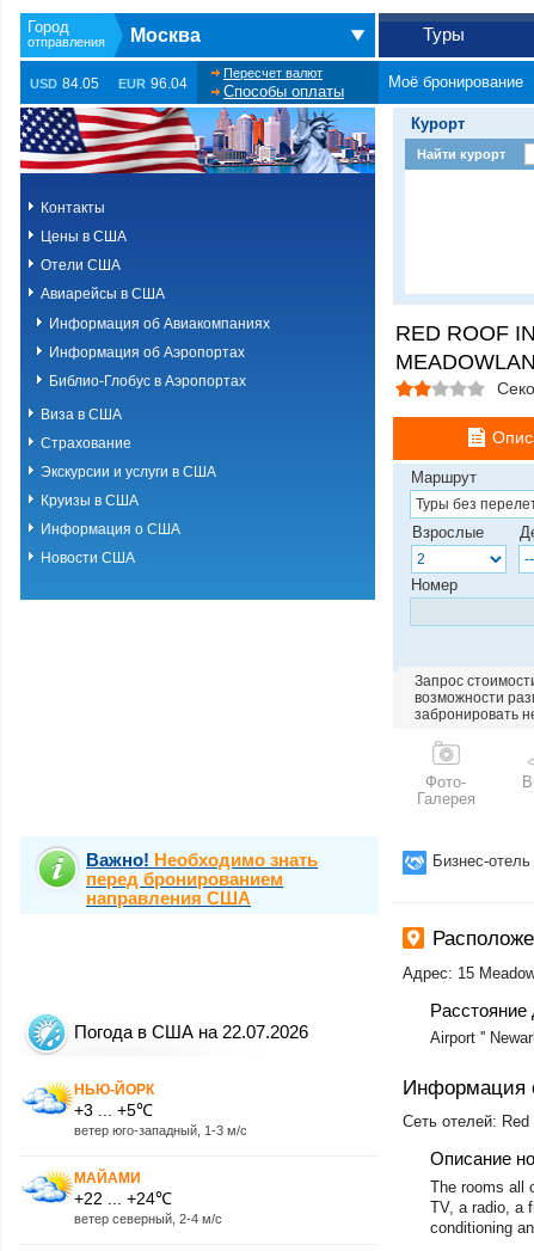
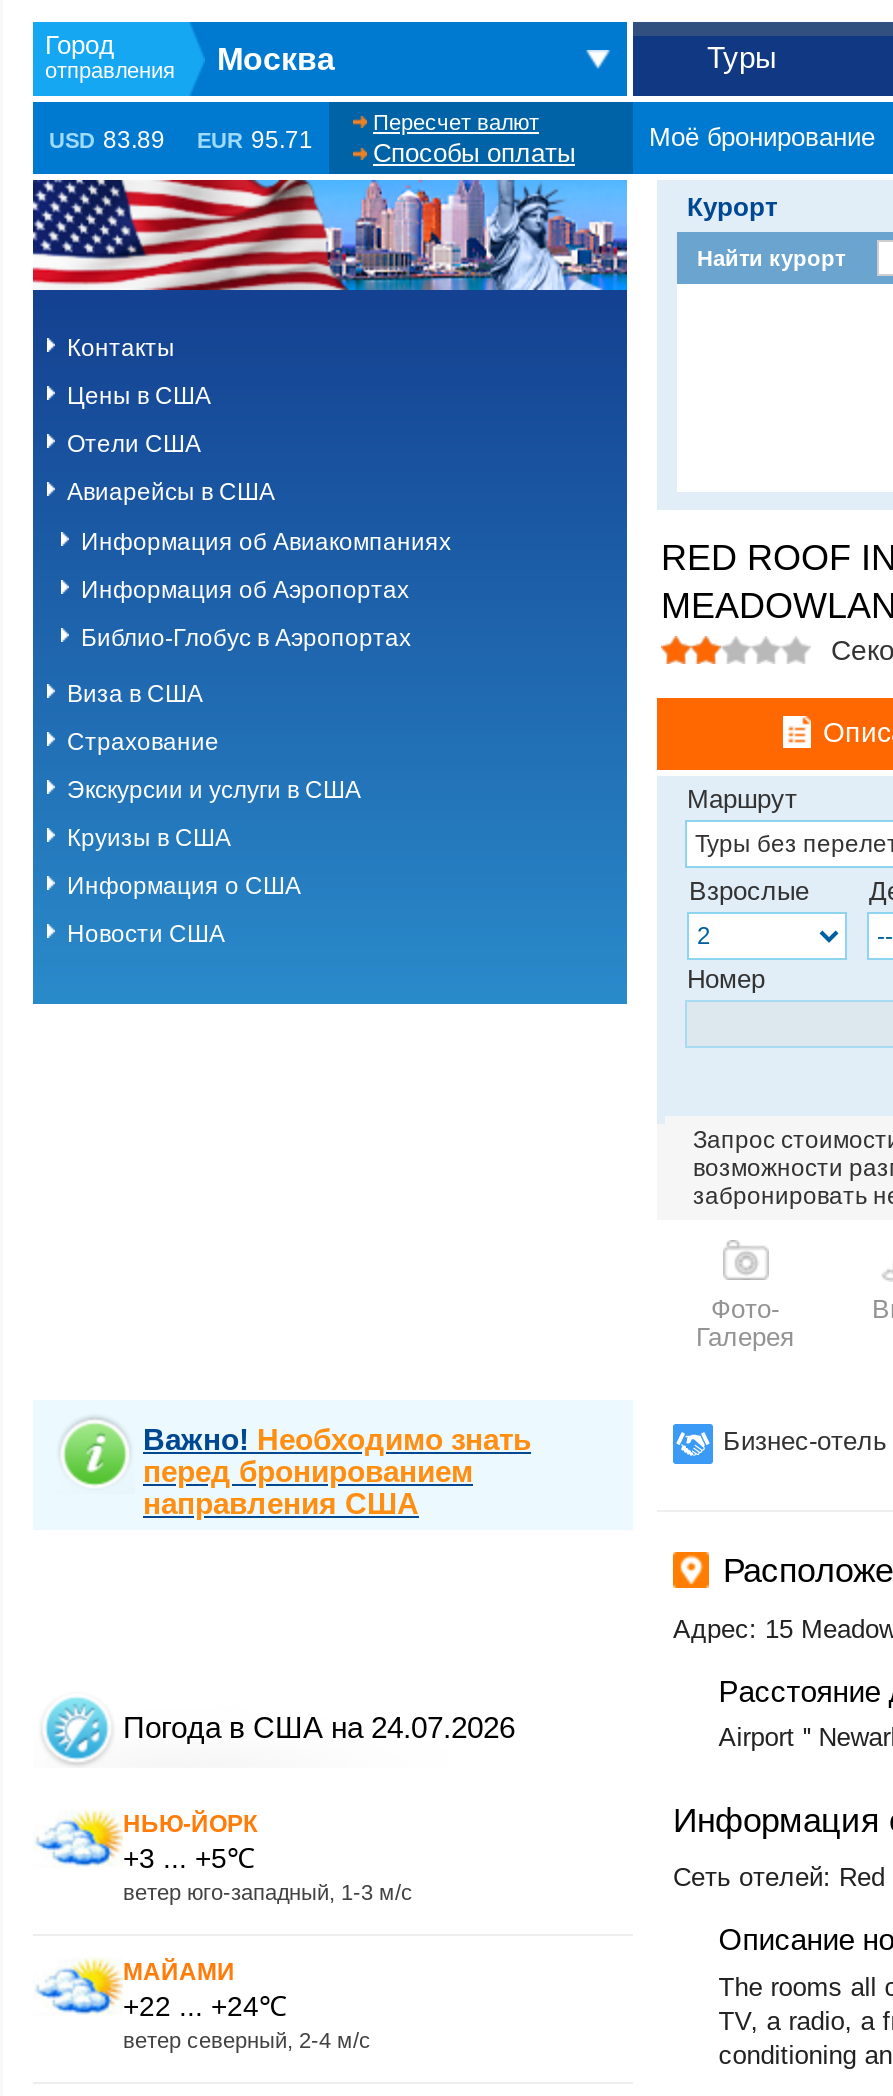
[30,75,99,92] USD 84.05 -> [49,126,165,154] USD 83.89
[118,75,188,92] EUR 96.04 -> [197,126,313,154] EUR 95.71
[74,1022,308,1042] Погода в США на 22.07.2026 -> [123,1710,515,1744] Погода в США на 24.07.2026

